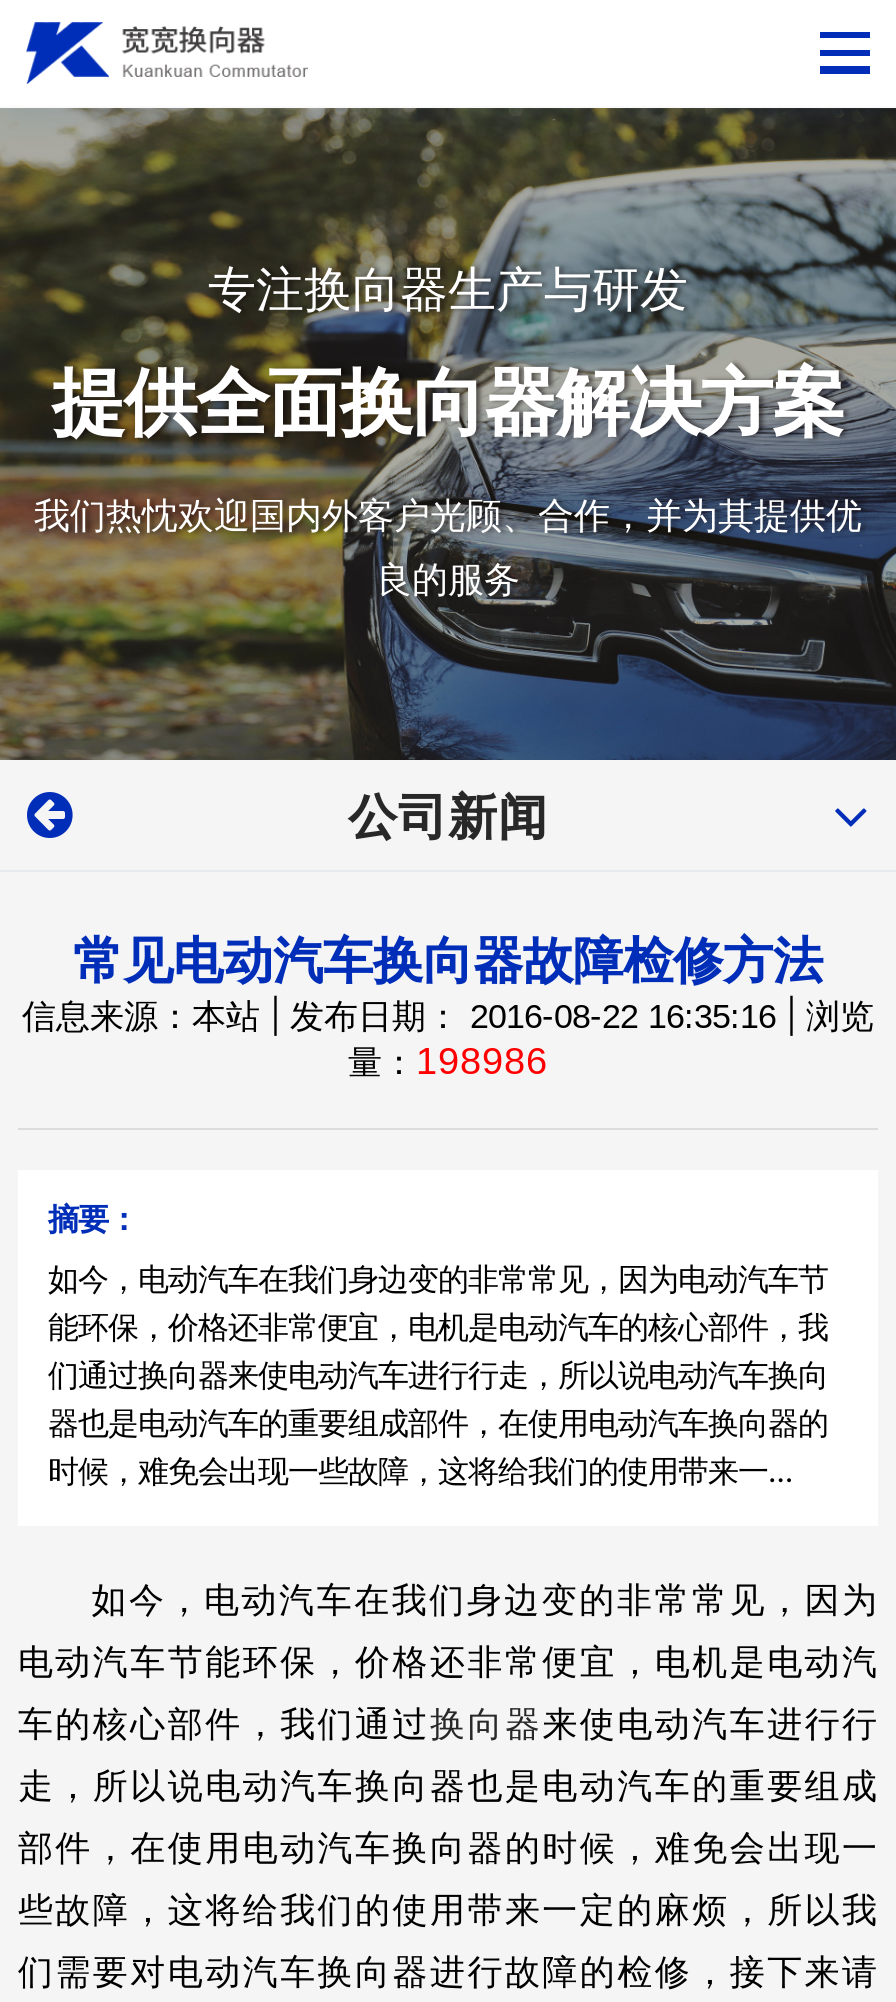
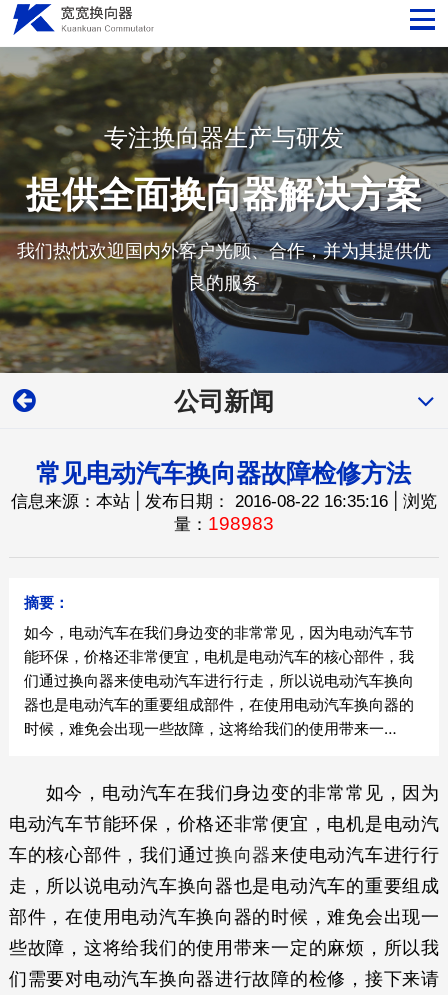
[348,1040,548,1082] 量：198986 -> [174,513,274,534] 量：198983

